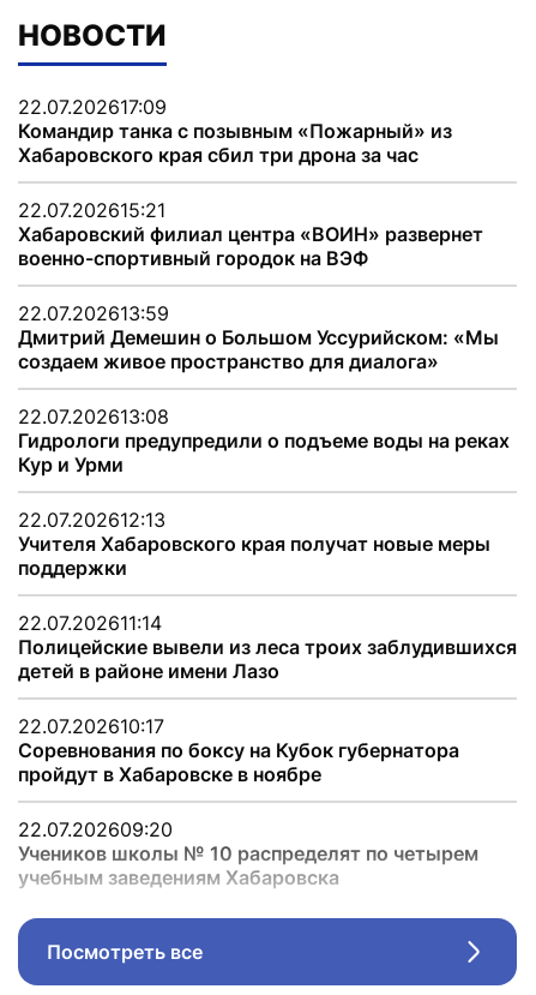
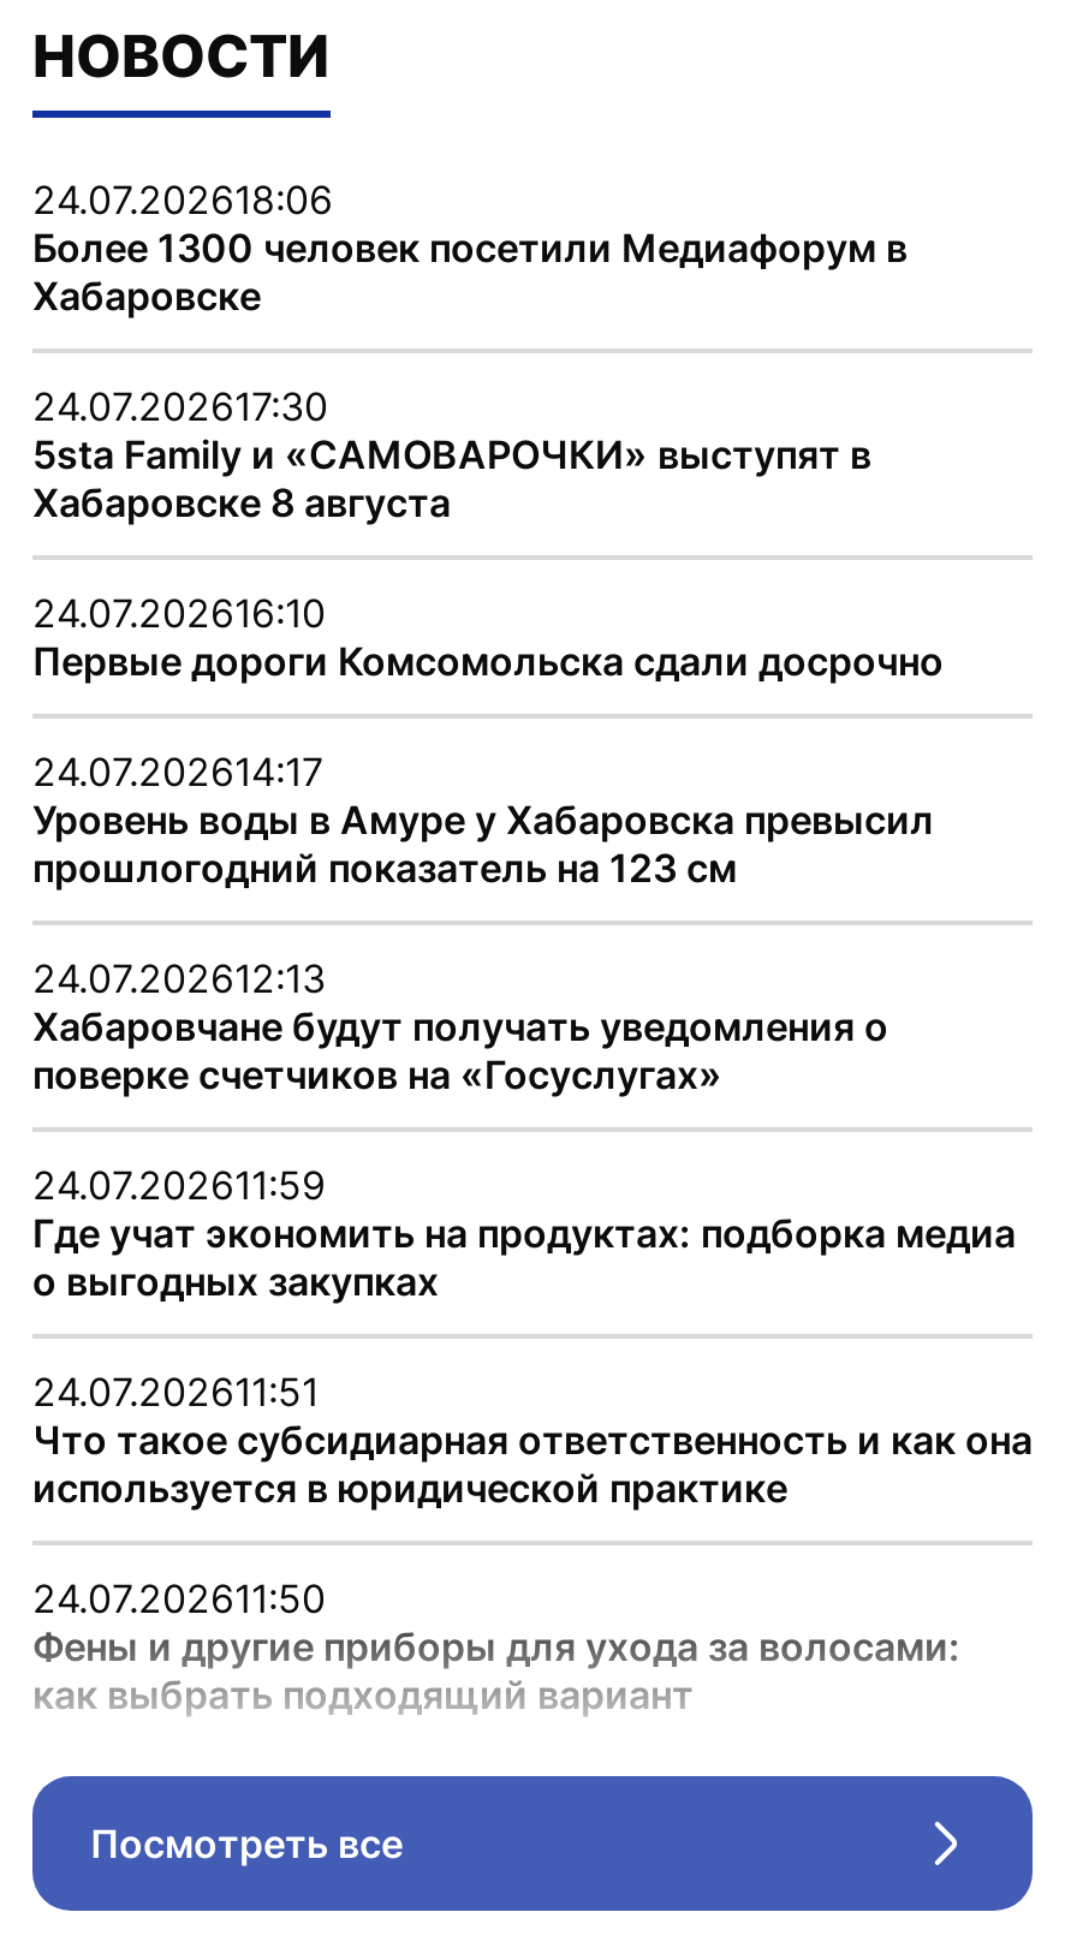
[18,95,452,167] 22.07.202617:09 | Командир танка с позывным «Пожарный» из | Хабаровского края сбил три дрона за час -> [32,175,908,320] 24.07.202618:06 | Более 1300 человек посетили Медиафорум в | Хабаровске
[18,198,483,270] 22.07.202615:21 | Хабаровский филиал центра «ВОИН» развернет | военно-спортивный городок на ВЭФ -> [32,382,871,526] 24.07.202617:30 | 5sta Family и «САМОВАРОЧКИ» выступят в | Хабаровске 8 августа
[18,301,499,373] 22.07.202613:59 | Дмитрий Демешин о Большом Уссурийском: «Мы | создаем живое пространство для диалога» -> [32,589,944,685] 24.07.202616:10 | Первые дороги Комсомольска сдали досрочно
[18,404,510,476] 22.07.202613:08 | Гидрологи предупредили о подъеме воды на реках | Кур и Урми -> [32,747,934,892] 24.07.202614:17 | Уровень воды в Амуре у Хабаровска превысил | прошлогодний показатель на 123 см
[18,508,490,580] 22.07.202612:13 | Учителя Хабаровского края получат новые меры | поддержки -> [32,954,888,1098] 24.07.202612:13 | Хабаровчане будут получать уведомления о | поверке счетчиков на «Госуслугах»
[18,611,517,683] 22.07.202611:14 | Полицейские вывели из леса троих заблудившихся | детей в районе имени Лазо -> [32,1161,1016,1305] 24.07.202611:59 | Где учат экономить на продуктах: подборка медиа | о выгодных закупках
[18,714,459,786] 22.07.202610:17 | Соревнования по боксу на Кубок губернатора | пройдут в Хабаровске в ноябре -> [32,1368,1033,1512] 24.07.202611:51 | Что такое субсидиарная ответственность и как она | используется в юридической практике
[18,817,478,889] 22.07.202609:20 | Учеников школы № 10 распределят по четырем | учебным заведениям Хабаровска -> [32,1574,960,1718] 24.07.202611:50 | Фены и другие приборы для ухода за волосами: | как выбрать подходящий вариант

